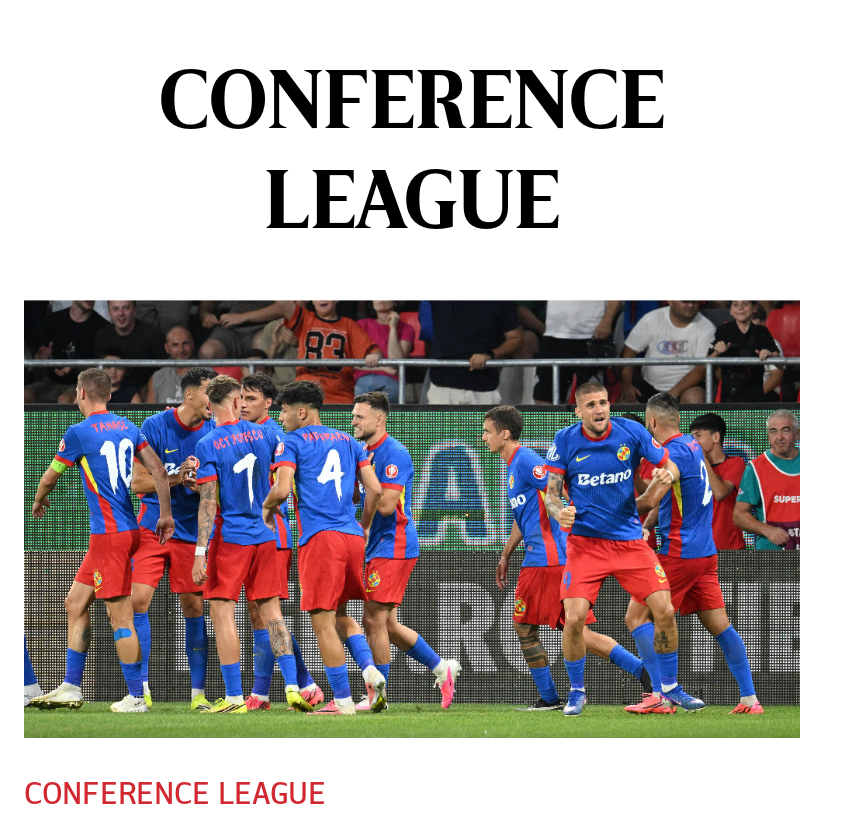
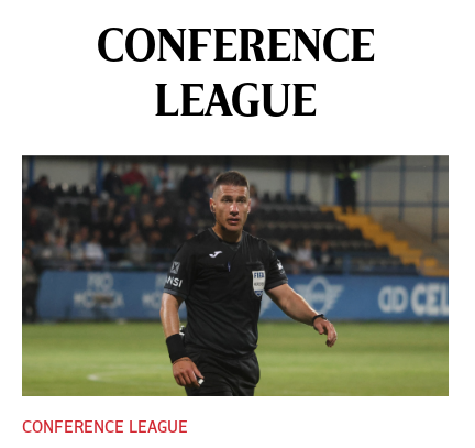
[22,300,802,740] [image] -> [21,154,450,397] [image]

